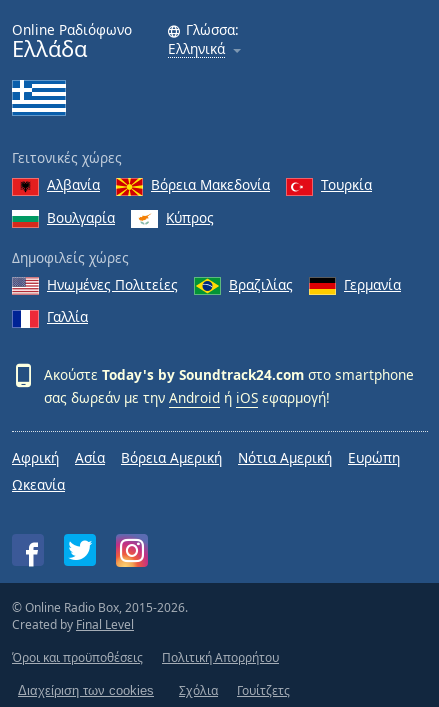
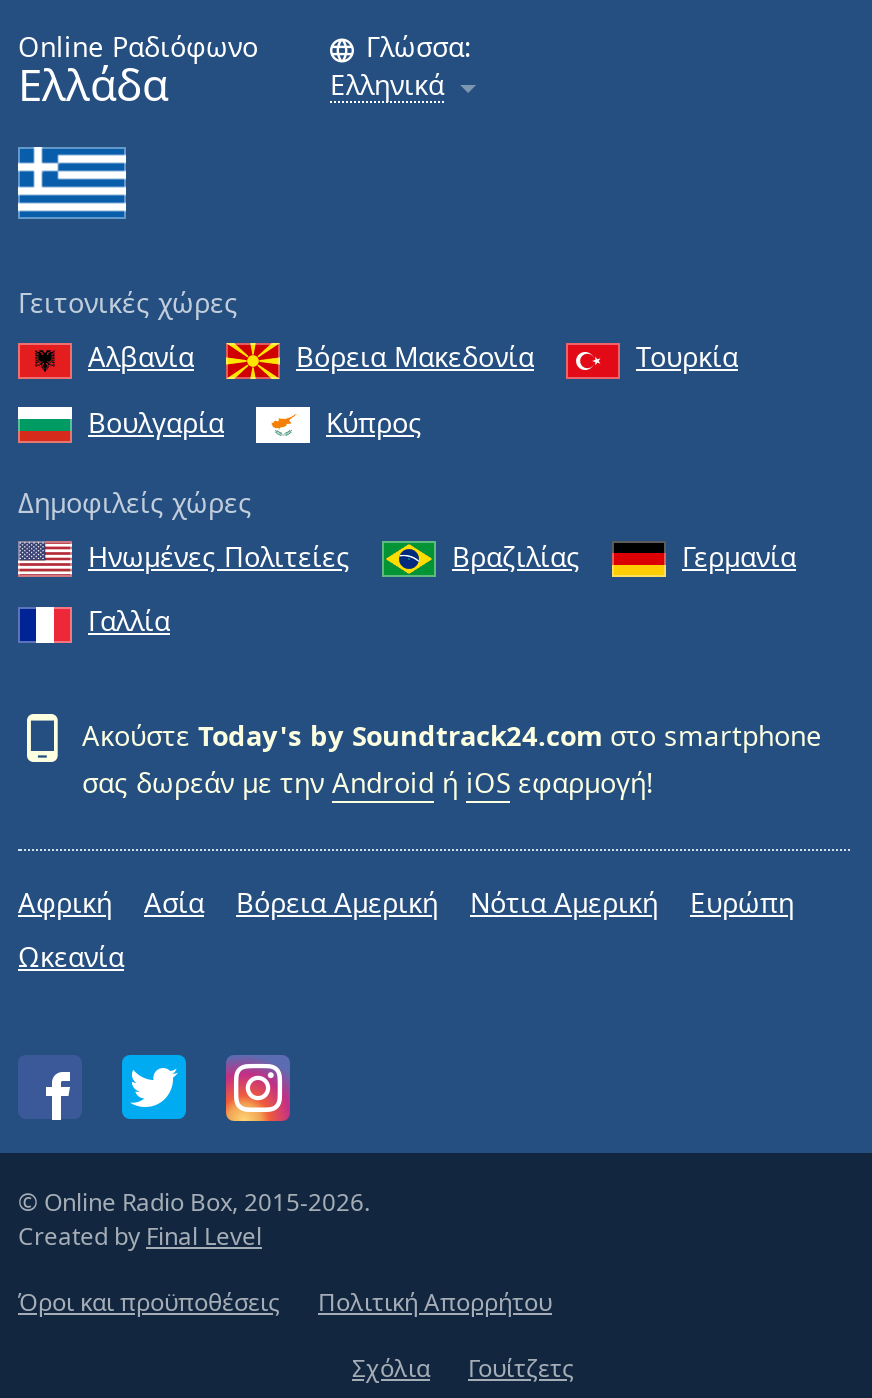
[18,683,154,698] Διαχείριση των cookies -> none

